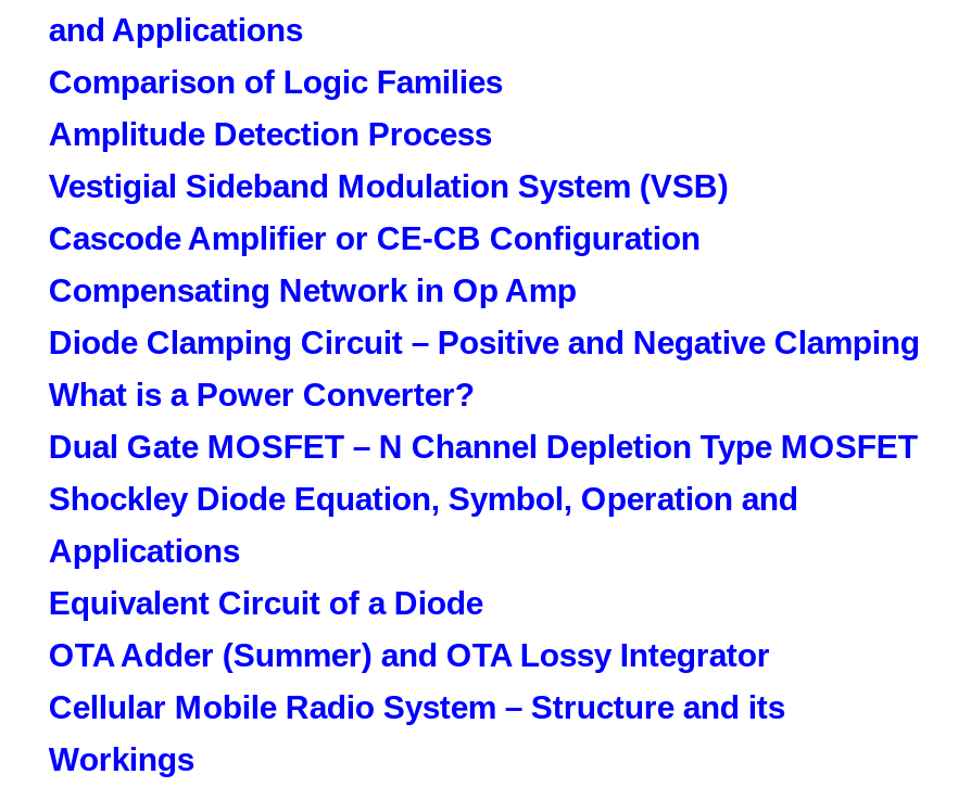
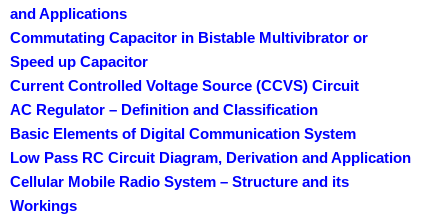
[49,63,920,673] Comparison of Logic Families | Amplitude Detection Process | Vestigial Sideband Modulation System (VSB) | Cascode Amplifier or CE-CB Configuration | Compensating Network in Op Amp | Diode Clamping Circuit – Positive and Negative Clamping | What is a Power Converter? | Dual Gate MOSFET – N Channel Depletion Type MOSFET | Shockley Diode Equation, Symbol, Operation and | Applications | Equivalent Circuit of a Diode | OTA Adder (Summer) and OTA Lossy Integrator -> [10,29,411,166] Commutating Capacitor in Bistable Multivibrator or | Speed up Capacitor | Current Controlled Voltage Source (CCVS) Circuit | AC Regulator – Definition and Classification | Basic Elements of Digital Communication System | Low Pass RC Circuit Diagram, Derivation and Application

